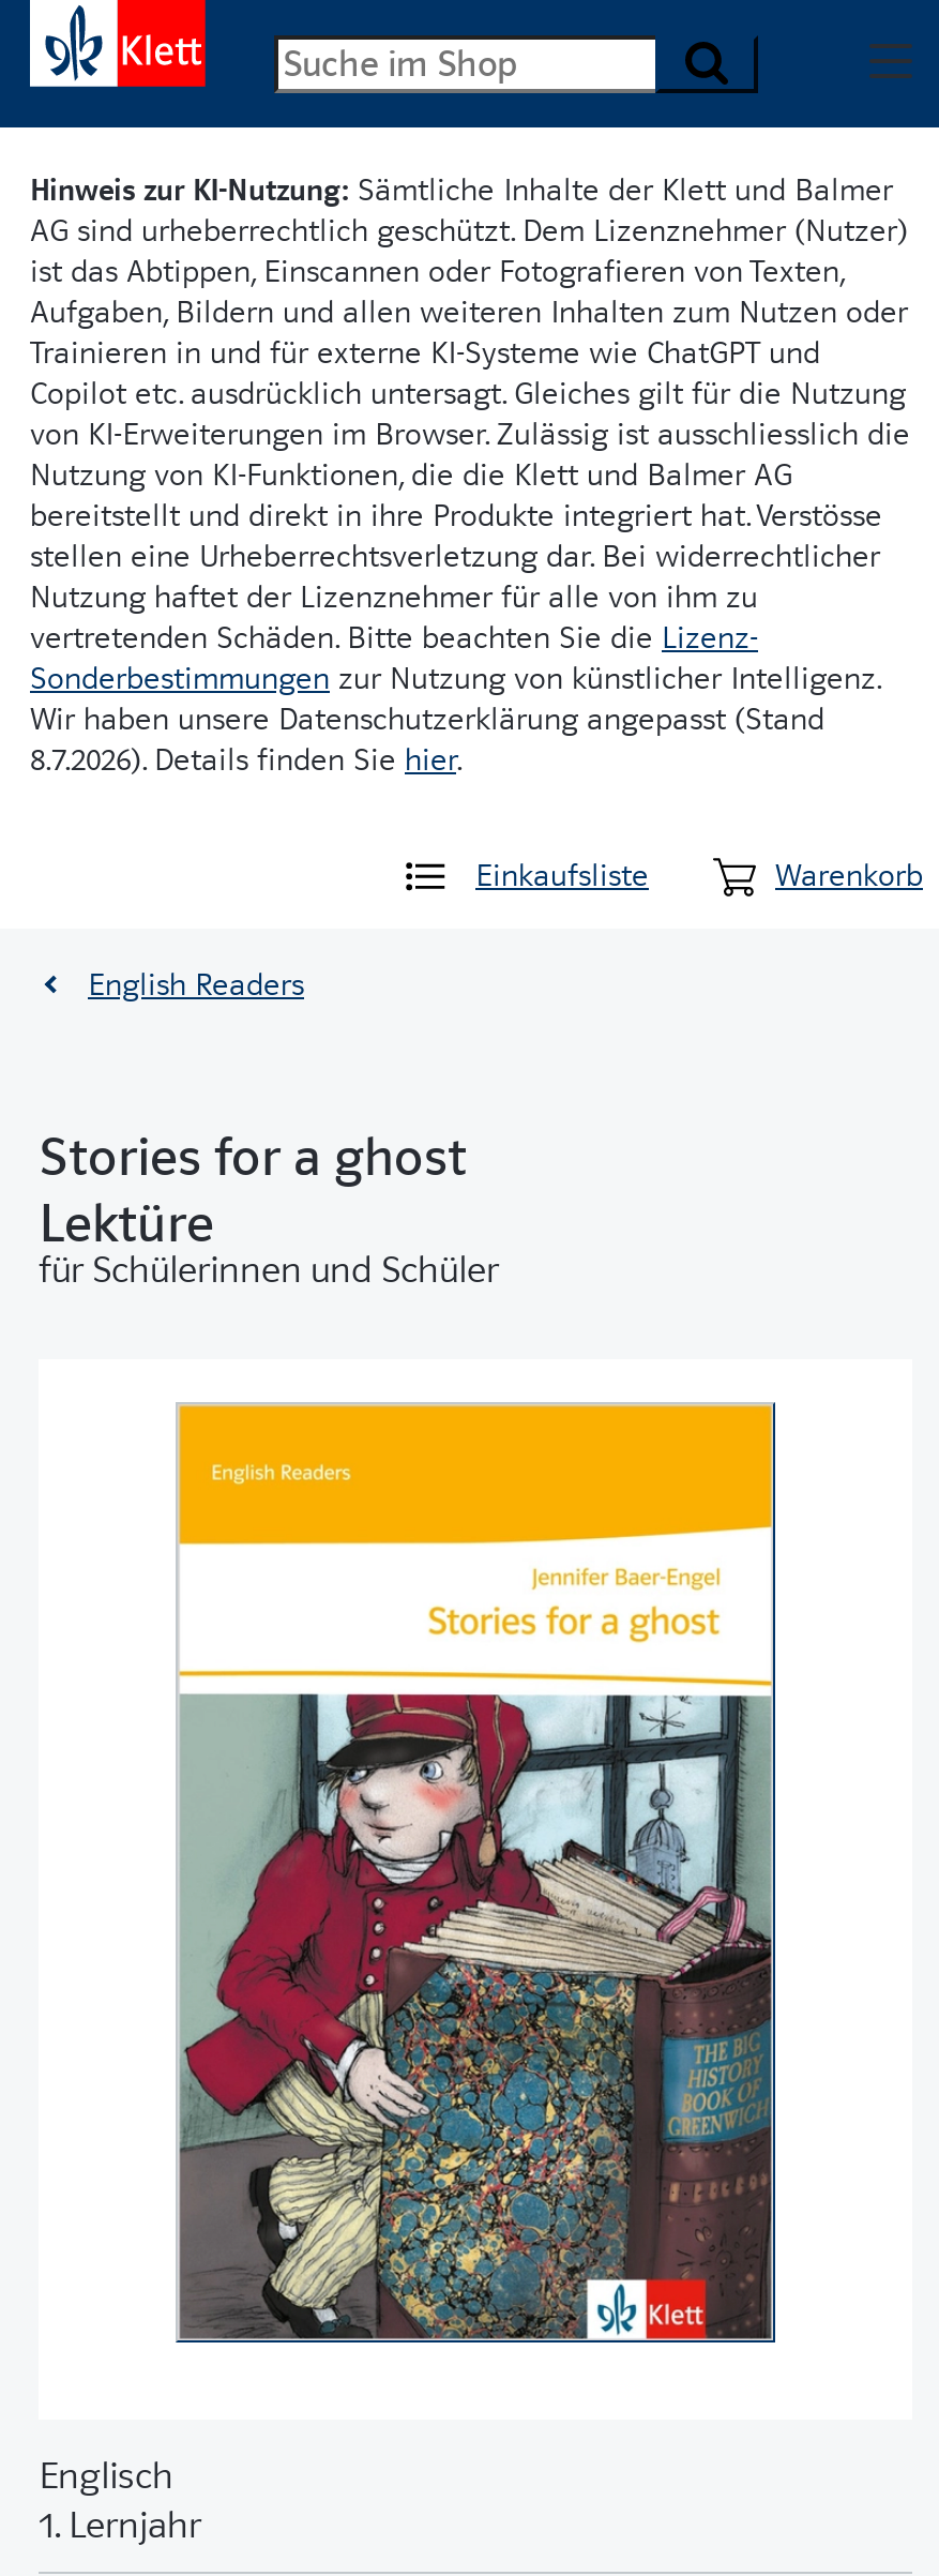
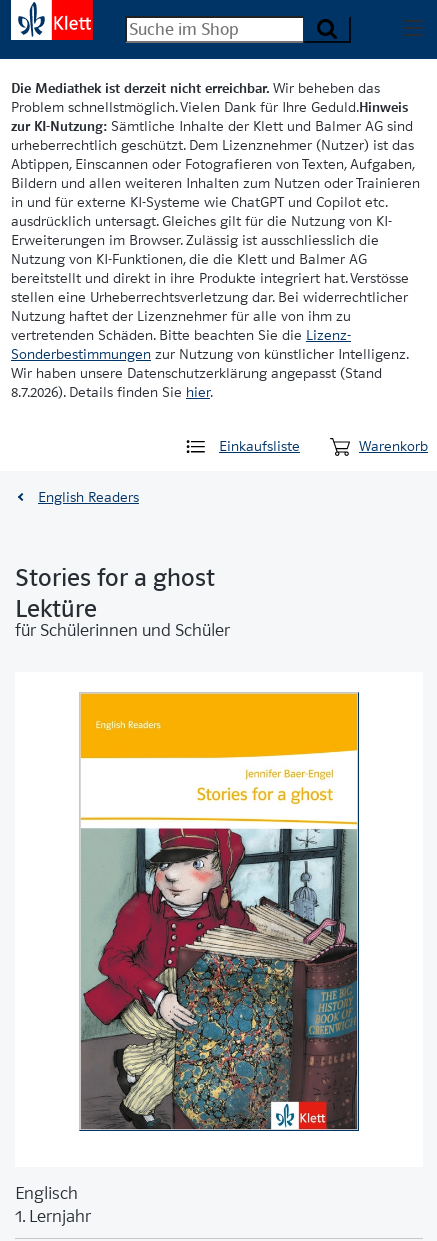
[30,170,910,453] Hinweis zur KI-Nutzung: Sämtliche Inhalte der Klett und Balmer | AG sind urheberrechtlich geschützt. Dem Lizenznehmer (Nutzer) | ist das Abtippen, Einscannen oder Fotografieren von Texten, | Aufgaben, Bildern und allen weiteren Inhalten zum Nutzen oder | Trainieren in und für externe KI-Systeme wie ChatGPT und | Copilot etc. ausdrücklich untersagt. Gleiches gilt für die Nutzung | von KI-Erweiterungen im Browser. Zulässig ist ausschliesslich die -> [11,79,420,249] Die Mediathek ist derzeit nicht erreichbar. Wir beheben das | Problem schnellstmöglich. Vielen Dank für Ihre Geduld.Hinweis | zur KI-Nutzung: Sämtliche Inhalte der Klett und Balmer AG sind | urheberrechtlich geschützt. Dem Lizenznehmer (Nutzer) ist das | Abtippen, Einscannen oder Fotografieren von Texten, Aufgaben, | Bildern und allen weiteren Inhalten zum Nutzen oder Trainieren | in und für externe KI-Systeme wie ChatGPT und Copilot etc. | ausdrücklich untersagt. Gleiches gilt für die Nutzung von KI- | Erweiterungen im Browser. Zulässig ist ausschliesslich die

